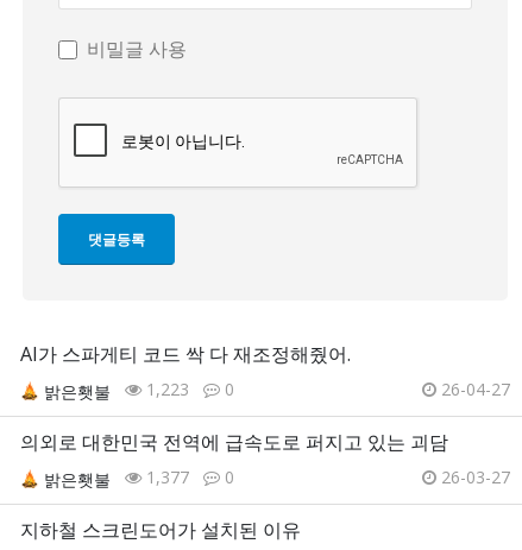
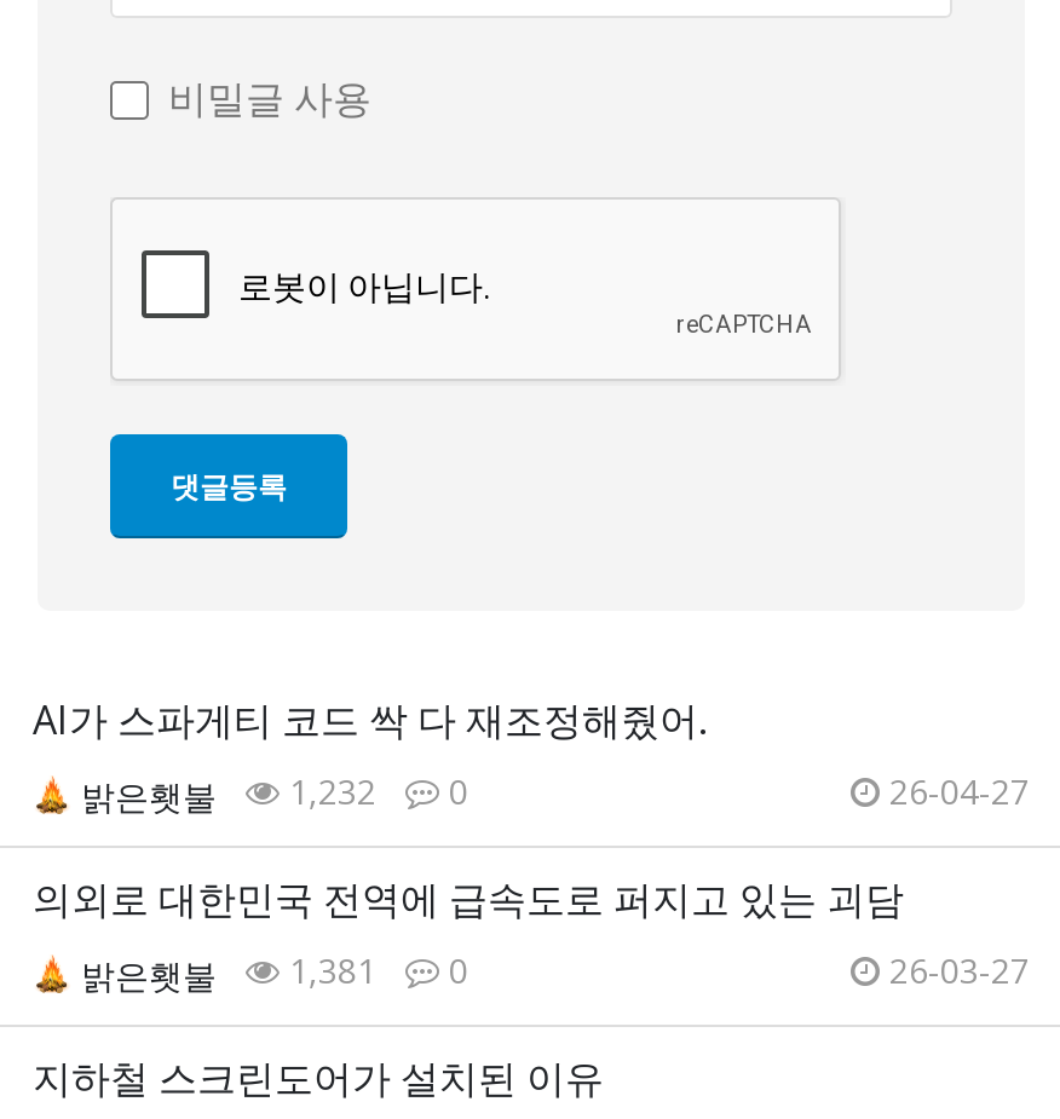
[141,378,189,401] 1,223 -> [280,769,376,815] 1,232
[141,466,189,489] 1,377 -> [280,948,376,994] 1,381

